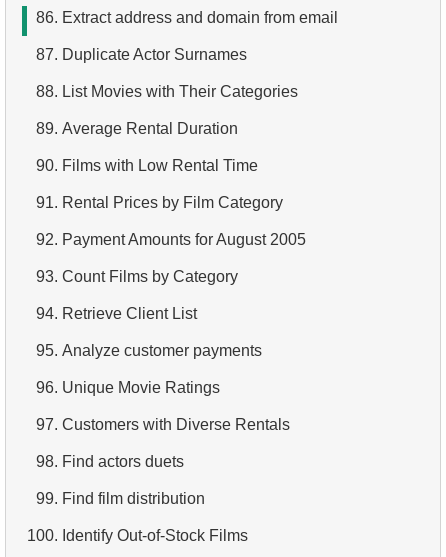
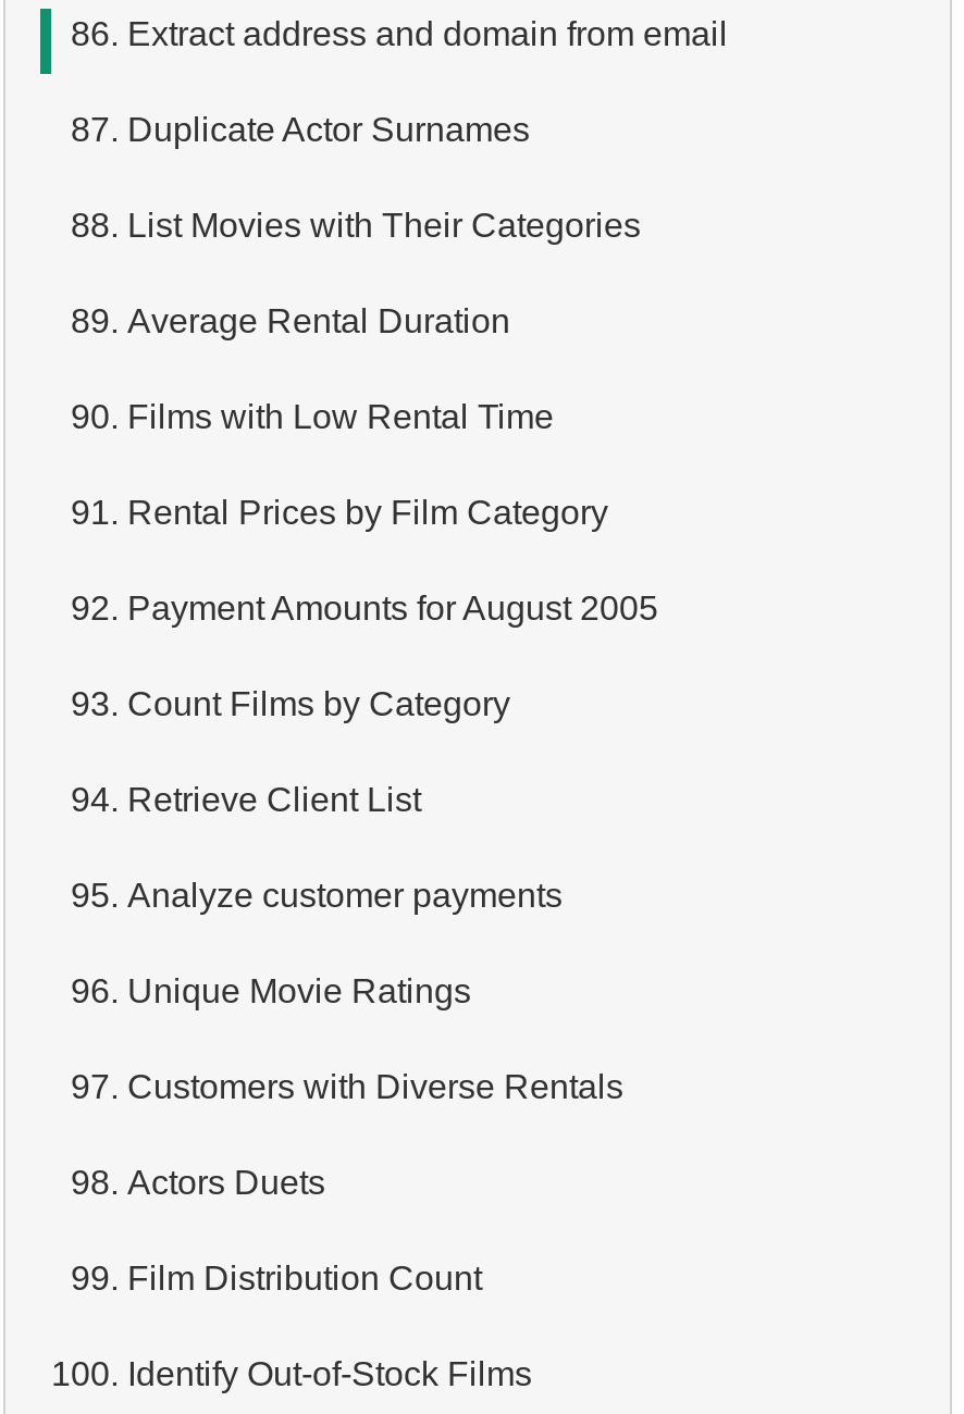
[36,453,184,470] 98. Find actors duets -> [71,1163,325,1200] 98. Actors Duets
[36,490,205,507] 99. Find film distribution -> [71,1259,482,1296] 99. Film Distribution Count

